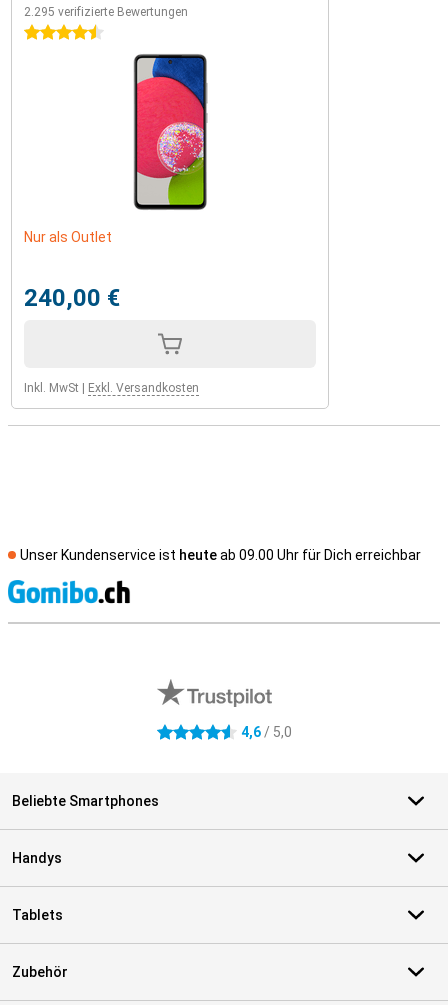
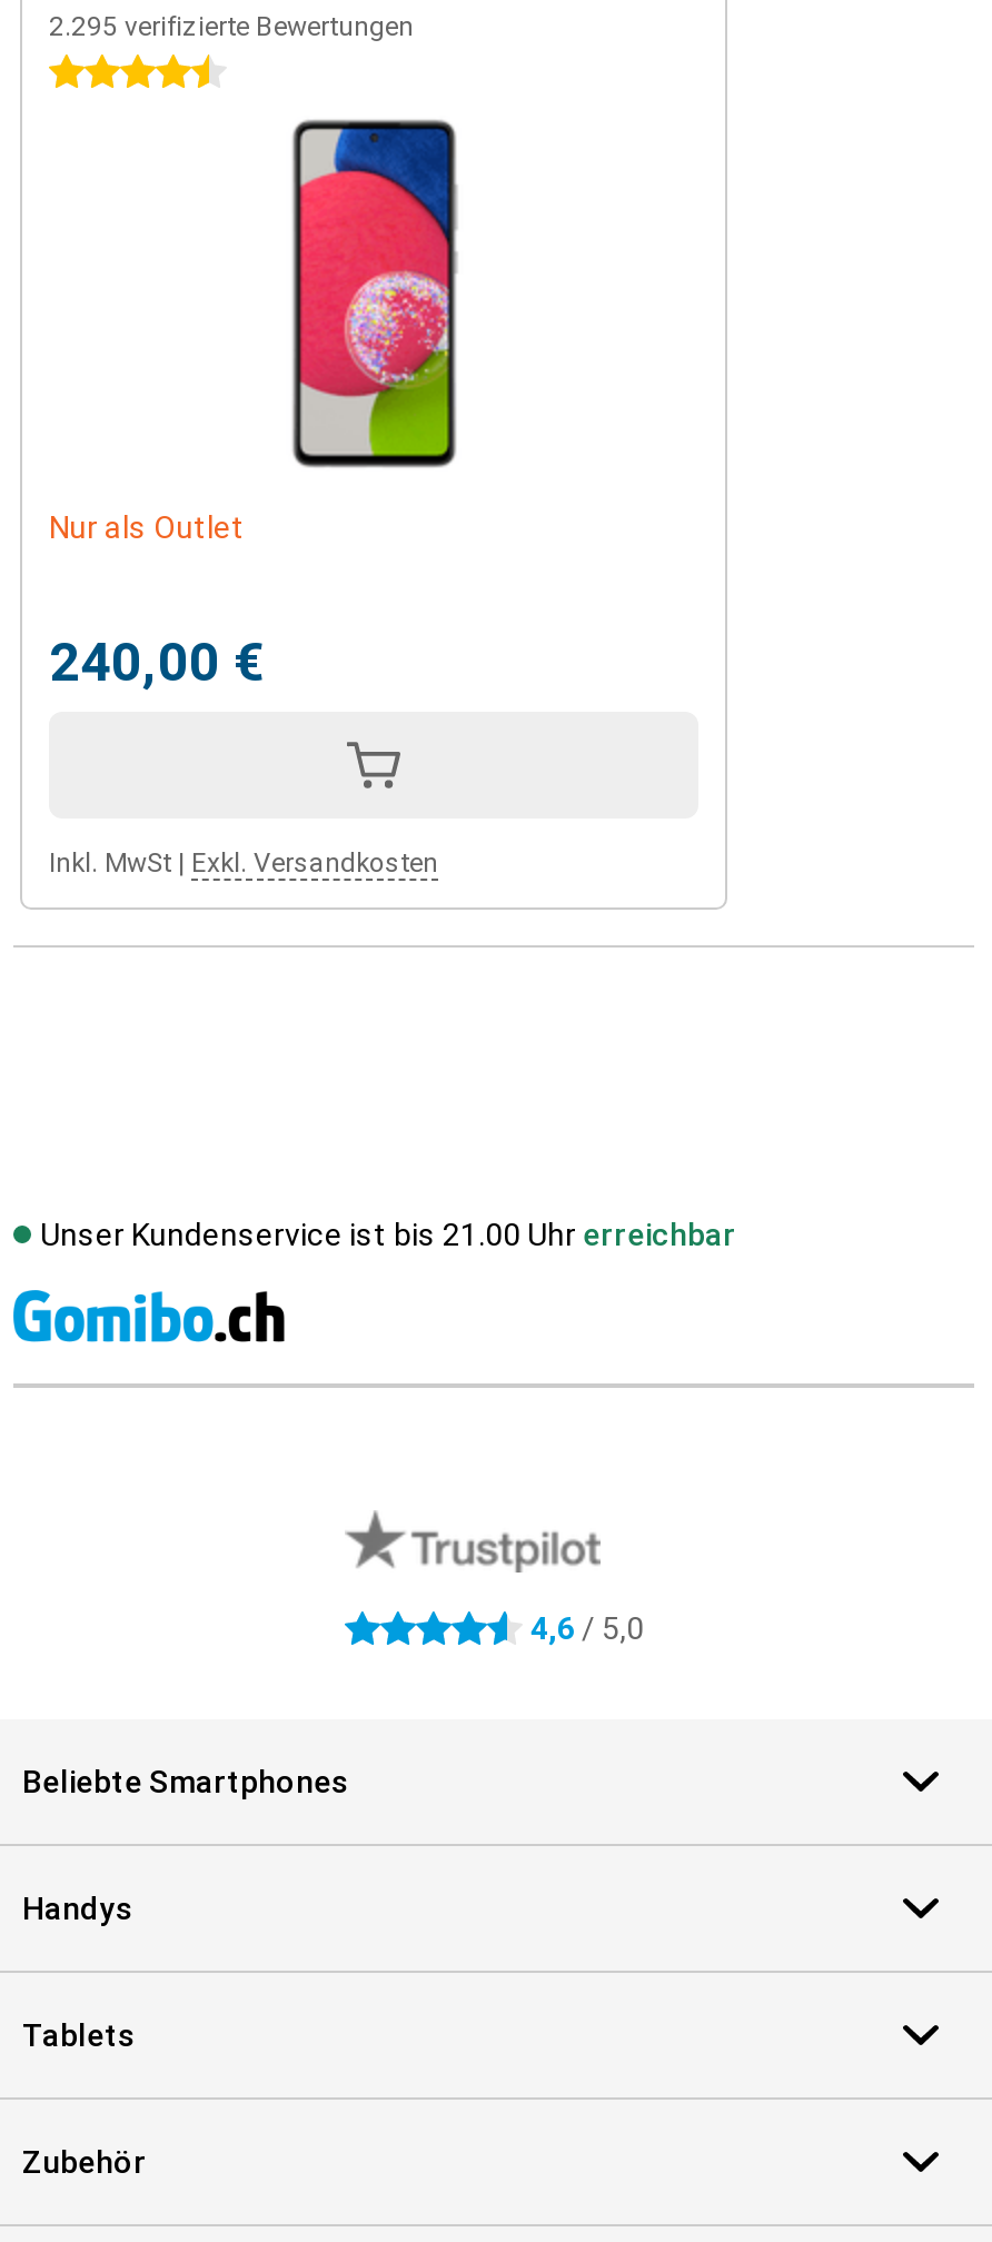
[20,547,421,563] Unser Kundenservice ist heute ab 09.00 Uhr für Dich erreichbar -> [40,1217,736,1252] Unser Kundenservice ist bis 21.00 Uhr erreichbar

